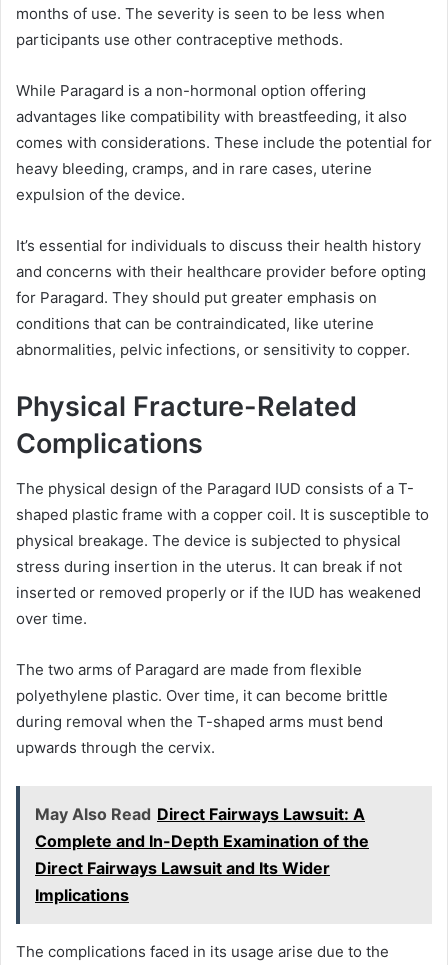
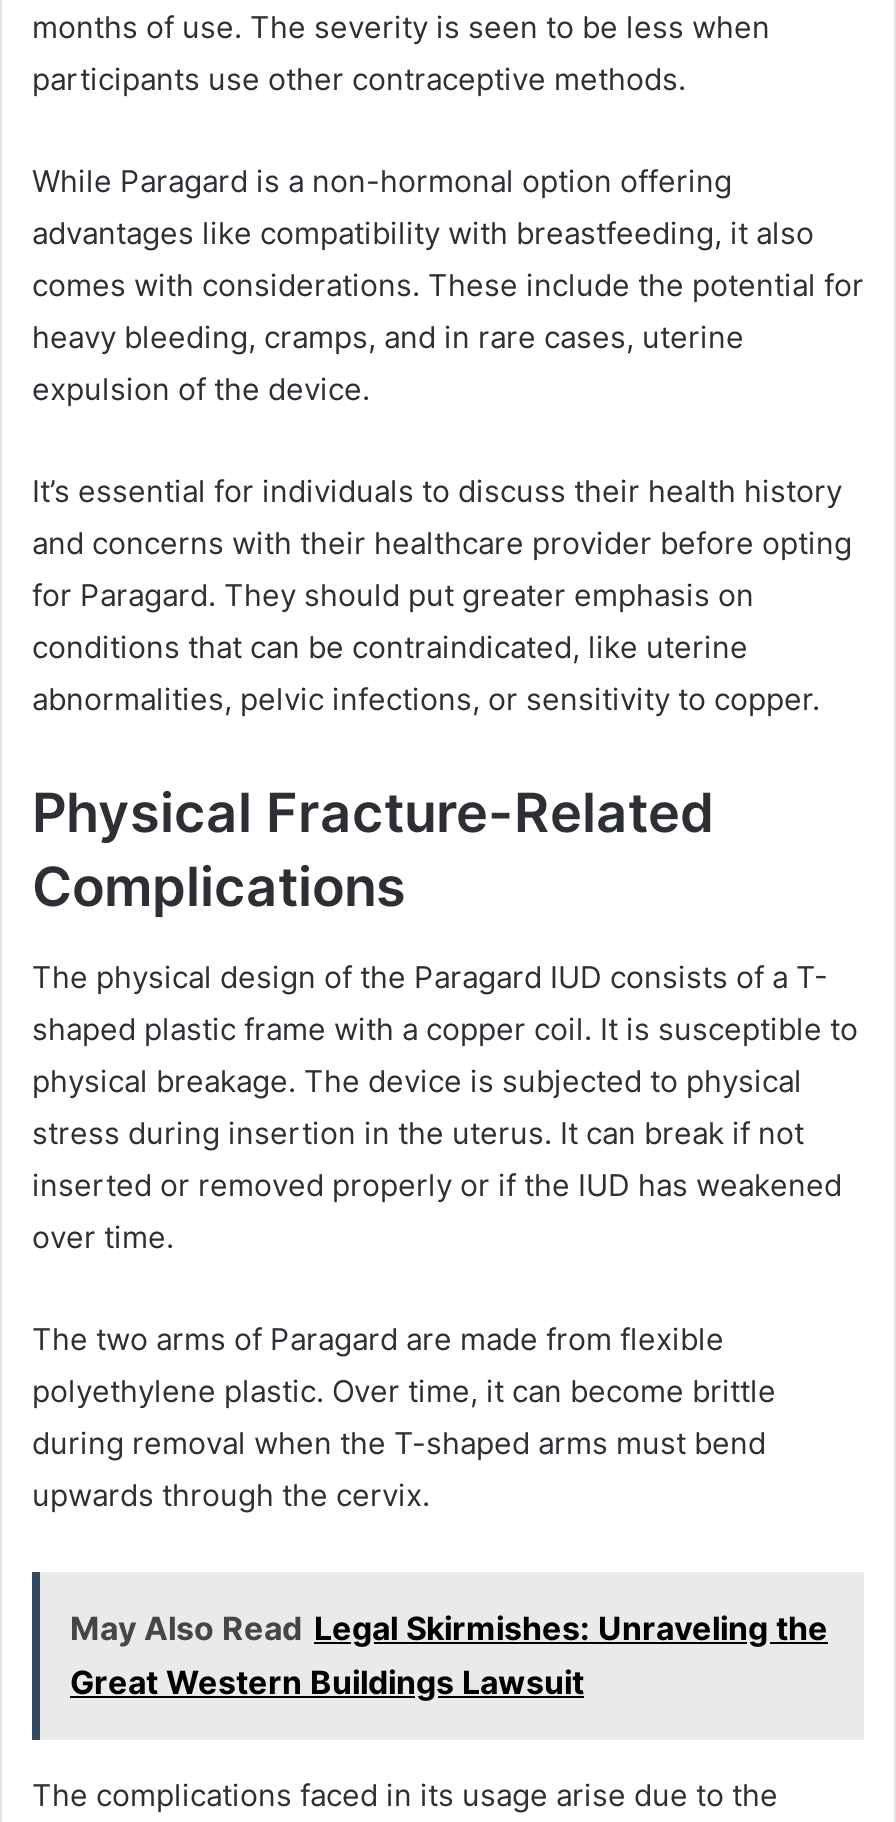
[35,804,369,905] May Also Read Direct Fairways Lawsuit: A | Complete and In-Depth Examination of the | Direct Fairways Lawsuit and Its Wider | Implications -> [70,1607,828,1701] May Also Read Legal Skirmishes: Unraveling the | Great Western Buildings Lawsuit

